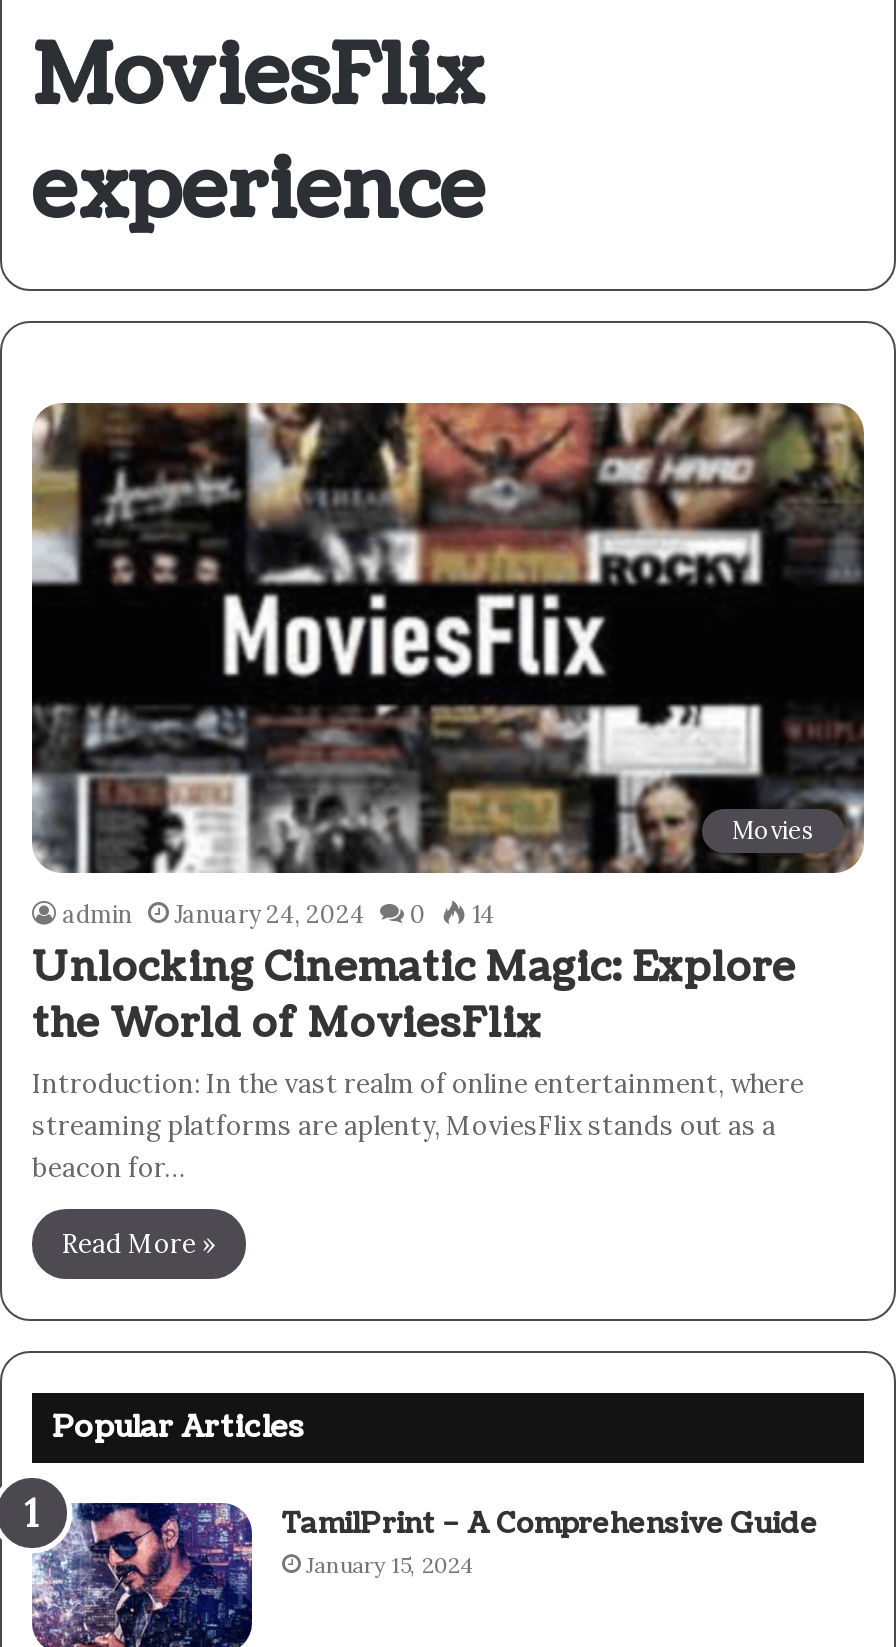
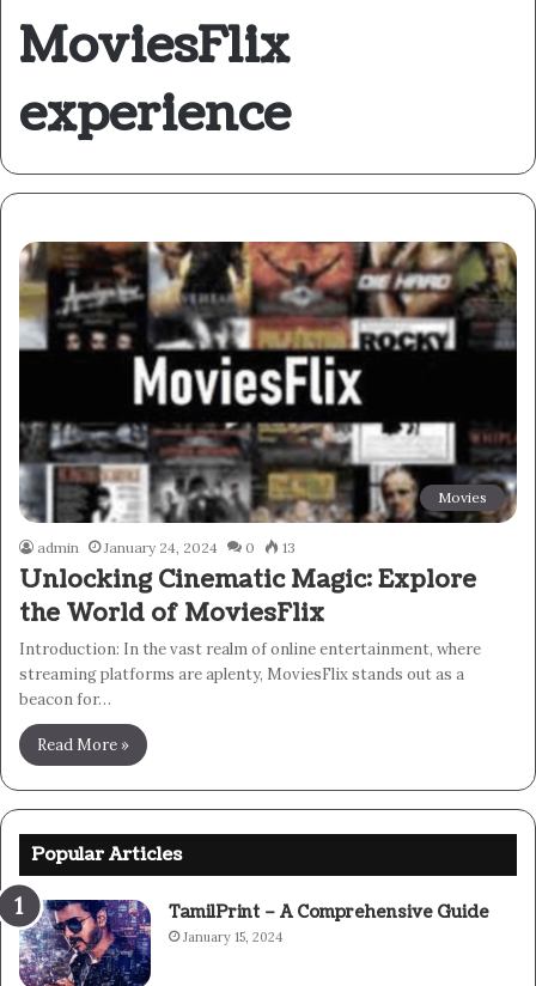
[62,898,494,928] admin January 24, 2024 0 14 -> [37,538,296,556] admin January 24, 2024 0 13

